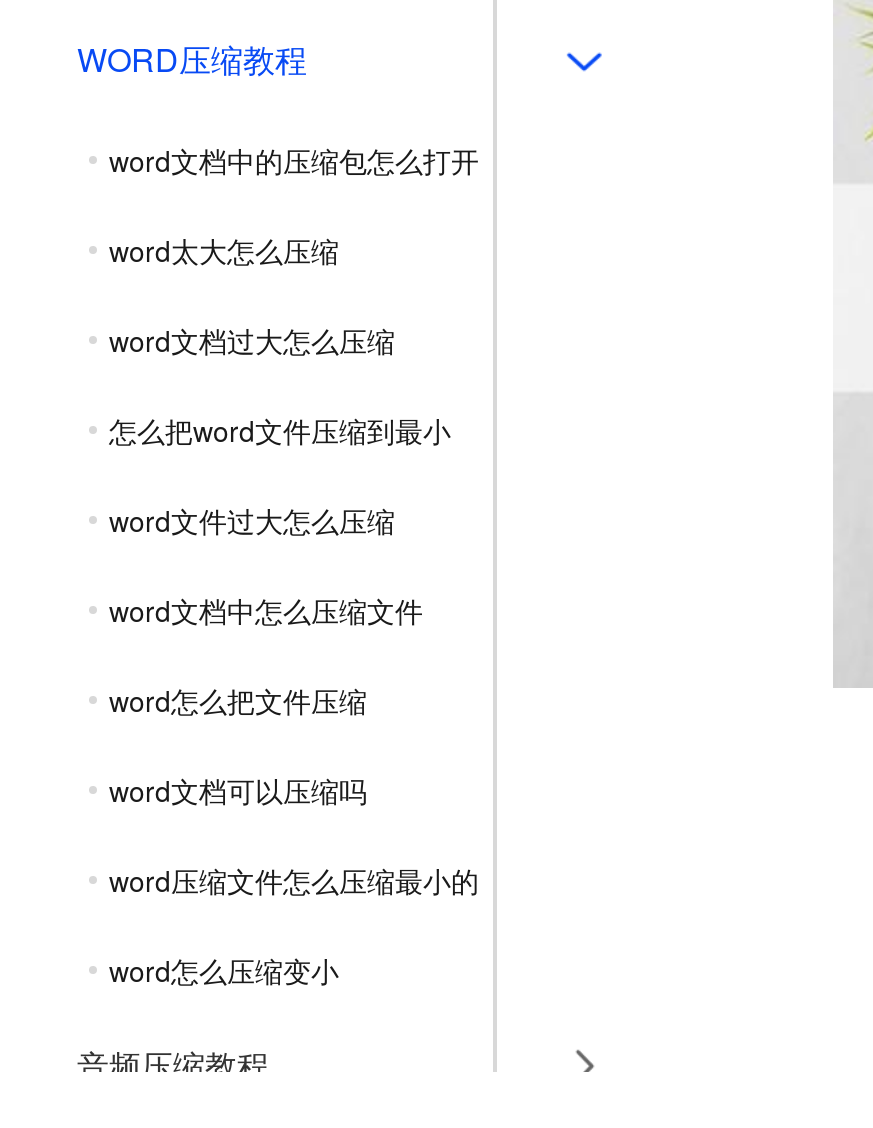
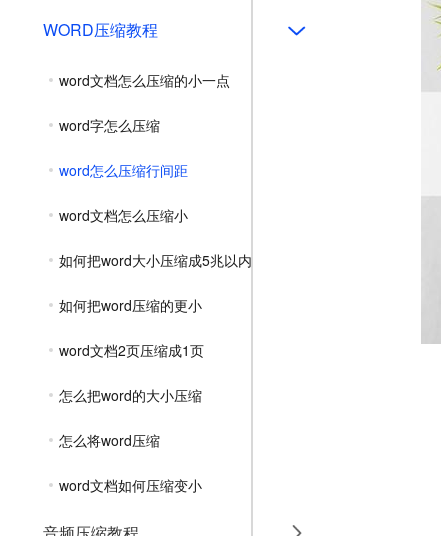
[109,140,479,180] word文档中的压缩包怎么打开 -> [59,70,230,90] word文档怎么压缩的小一点
[109,230,339,270] word太大怎么压缩 -> [59,115,160,135] word字怎么压缩
[109,320,395,360] word文档过大怎么压缩 -> [59,160,188,180] word怎么压缩行间距
[109,410,451,450] 怎么把word文件压缩到最小 -> [59,205,188,225] word文档怎么压缩小
[109,500,395,540] word文件过大怎么压缩 -> [59,250,252,270] 如何把word大小压缩成5兆以内
[109,590,423,630] word文档中怎么压缩文件 -> [59,295,202,315] 如何把word压缩的更小
[109,680,367,720] word怎么把文件压缩 -> [59,340,204,360] word文档2页压缩成1页
[109,770,367,810] word文档可以压缩吗 -> [59,385,202,405] 怎么把word的大小压缩
[109,860,479,900] word压缩文件怎么压缩最小的 -> [59,430,160,450] 怎么将word压缩
[109,950,339,990] word怎么压缩变小 -> [59,475,202,495] word文档如何压缩变小

